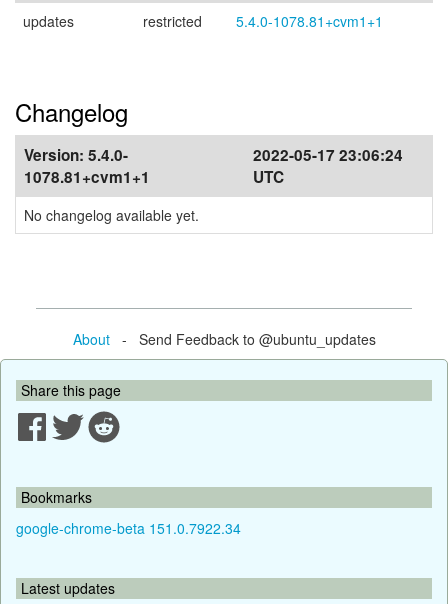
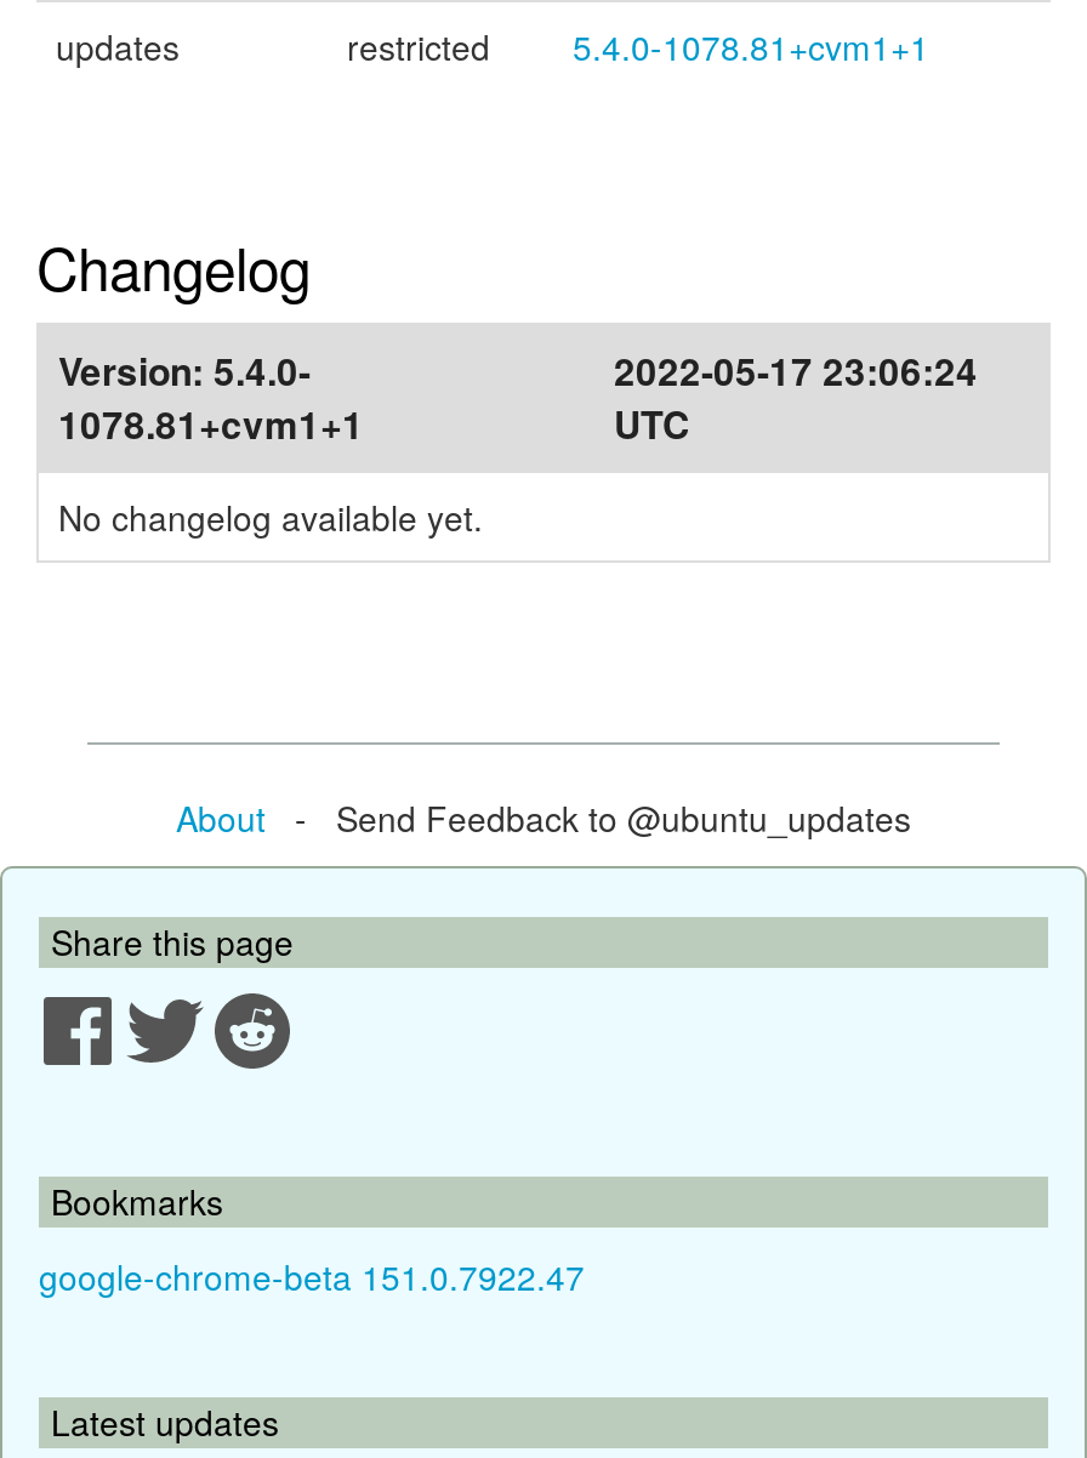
[16,518,241,538] google-chrome-beta 151.0.7922.34 -> [39,1251,585,1299] google-chrome-beta 151.0.7922.47

